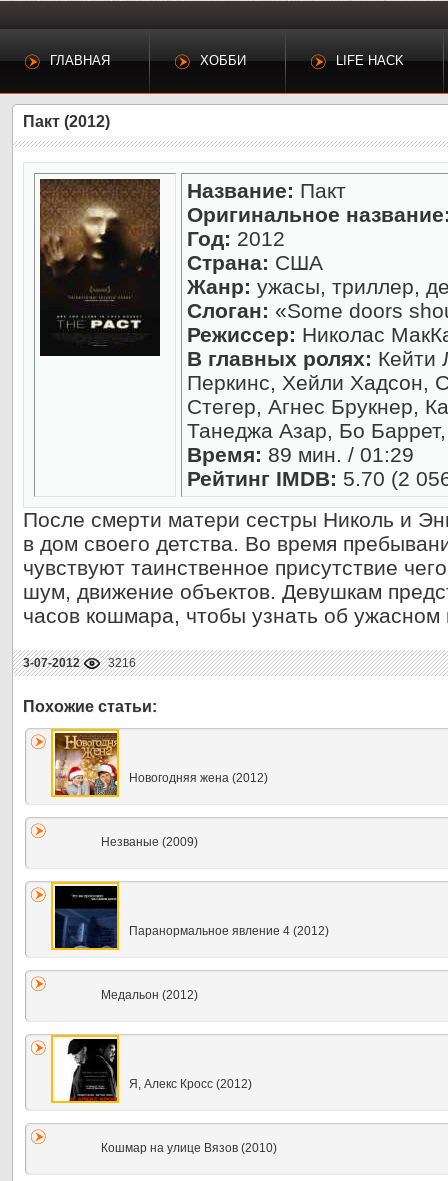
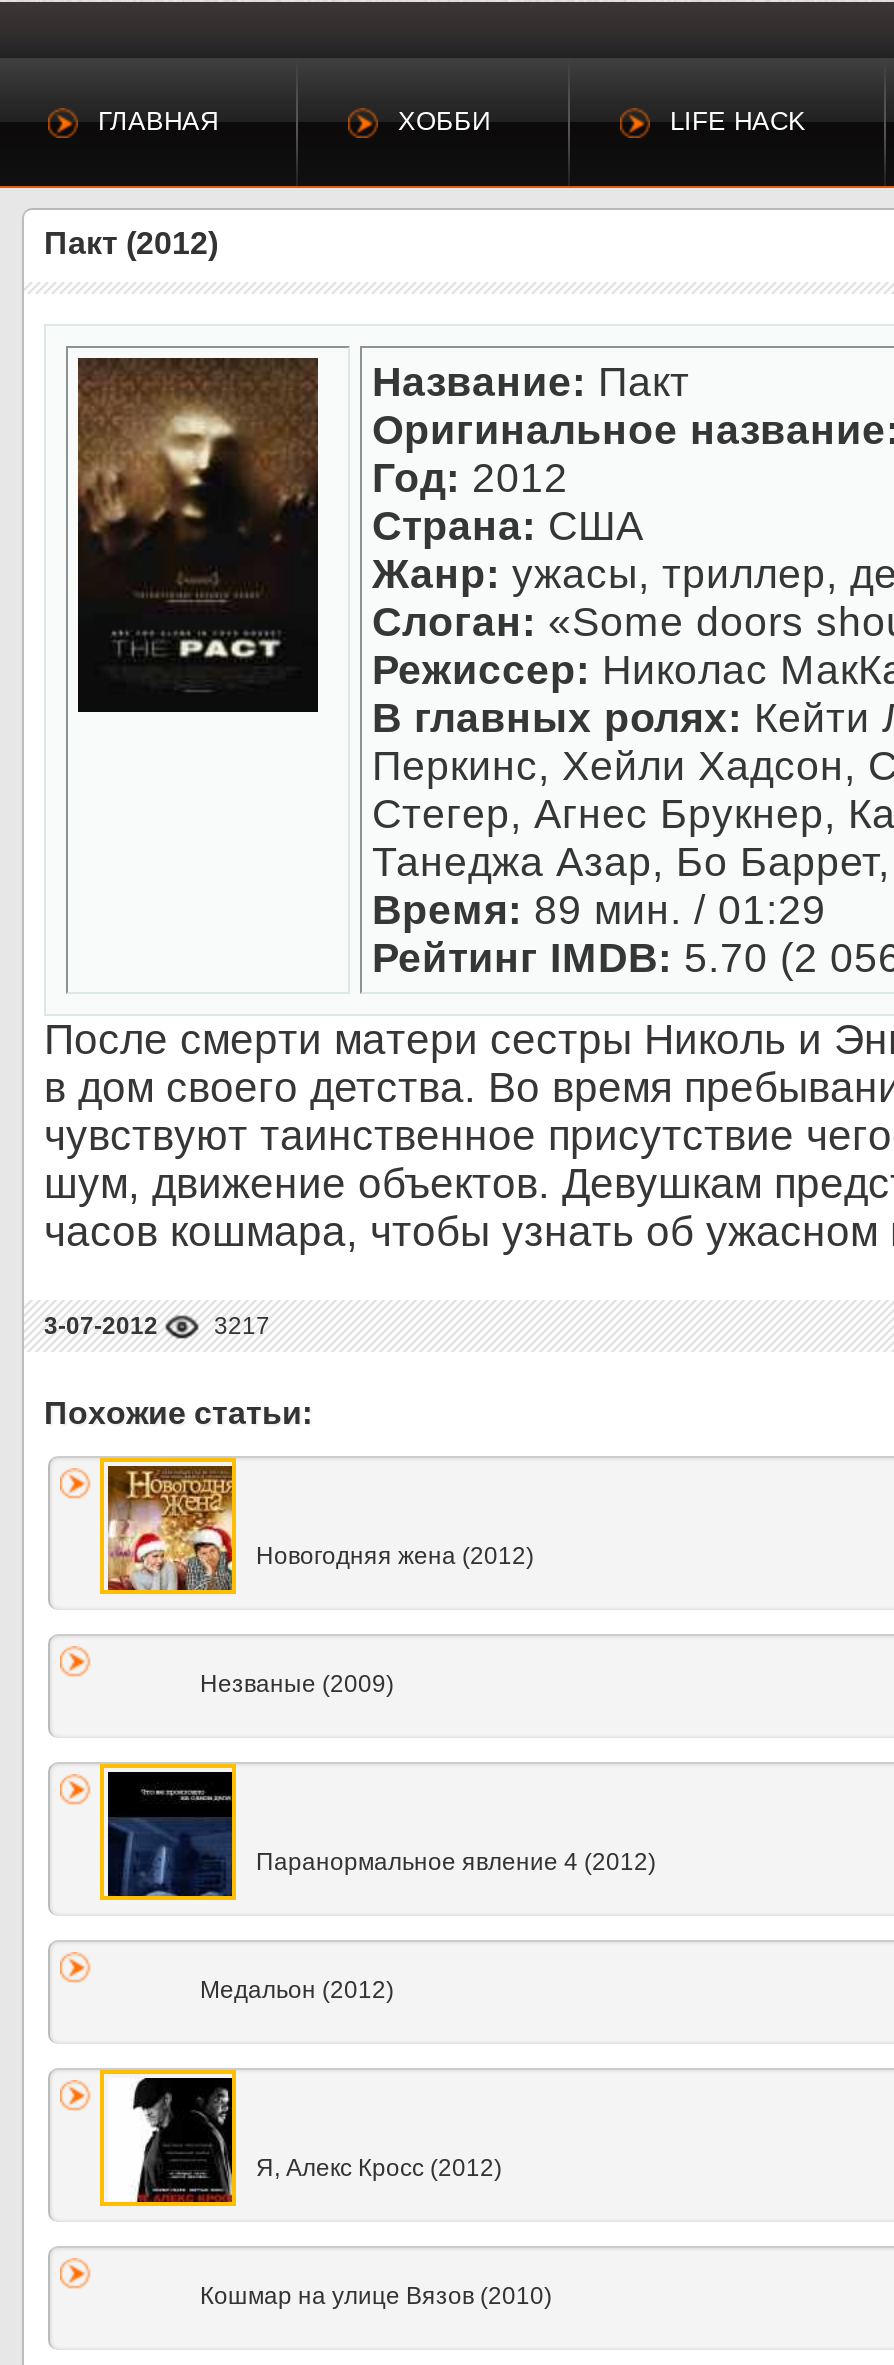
[23,656,136,670] 3-07-2012 3216 -> [44,1312,270,1340] 3-07-2012 3217

